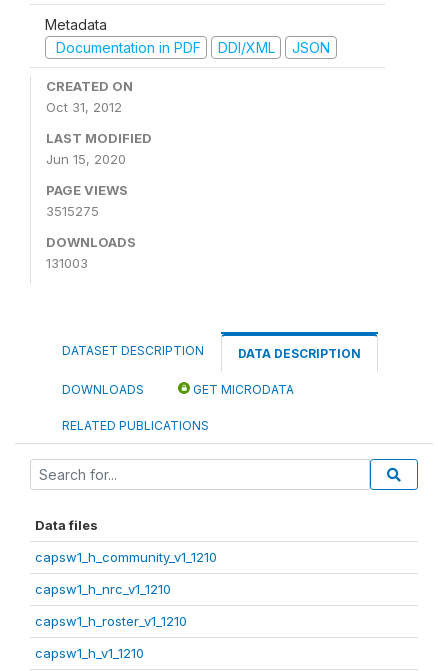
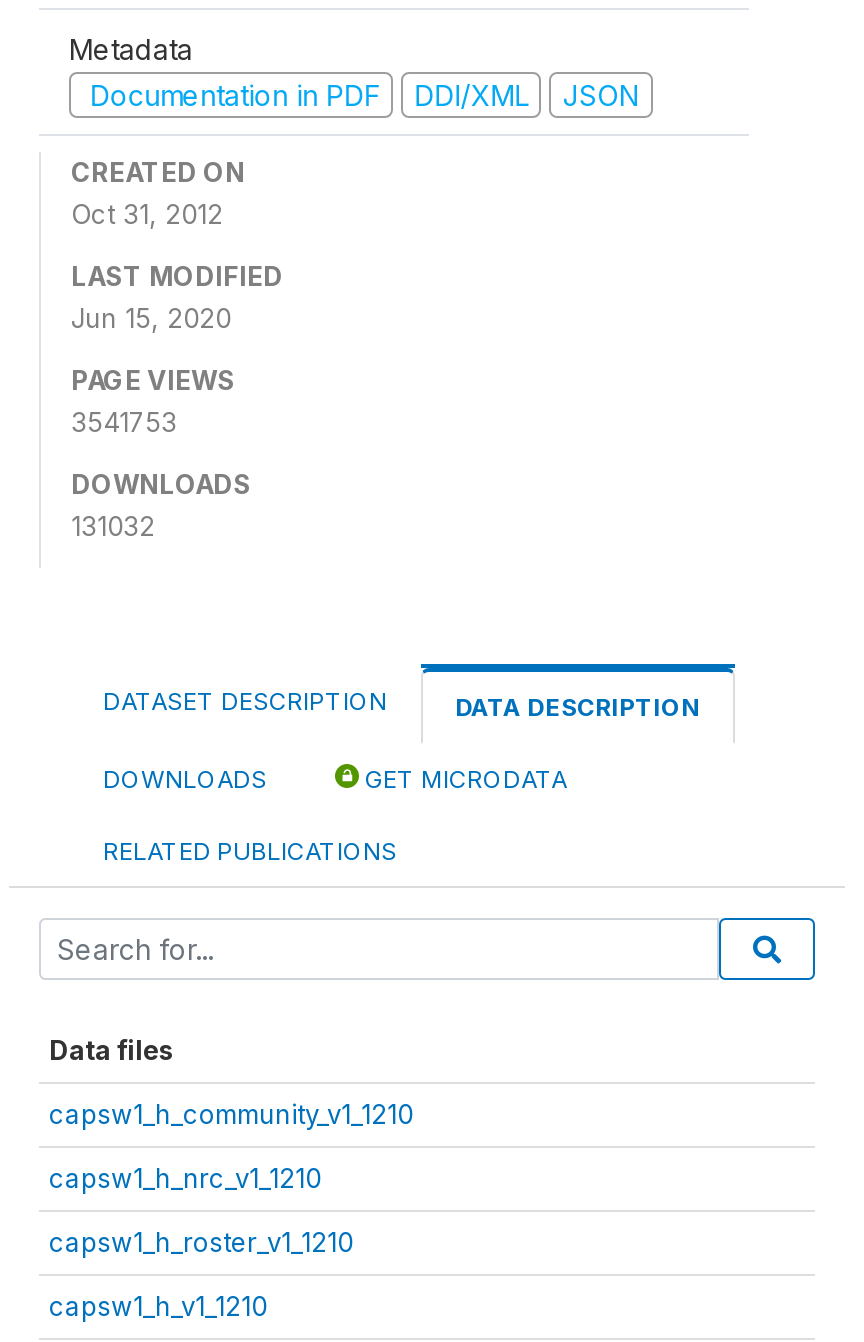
[46,203,99,219] 3515275 -> [71,406,177,438] 3541753
[46,255,88,271] 131003 -> [71,510,155,542] 131032

